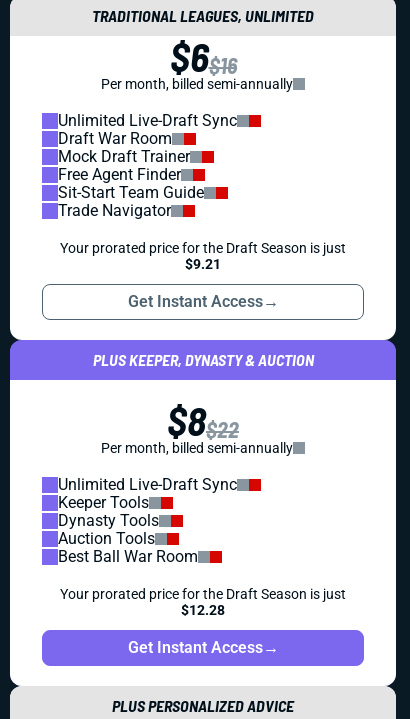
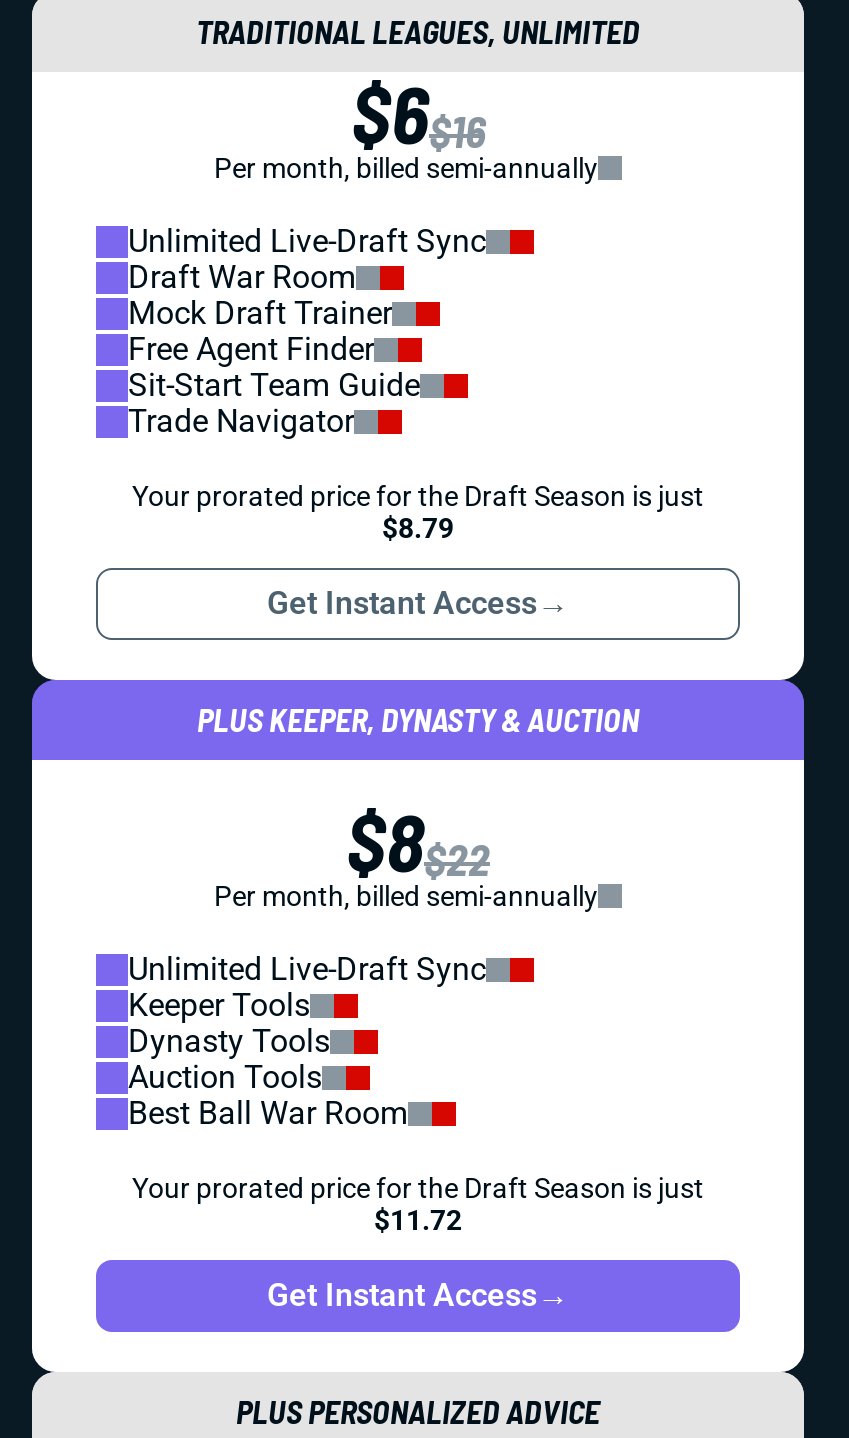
[185,256,221,272] $9.21 -> [382,513,454,545] $8.79
[181,602,225,618] $12.28 -> [374,1205,462,1237] $11.72

